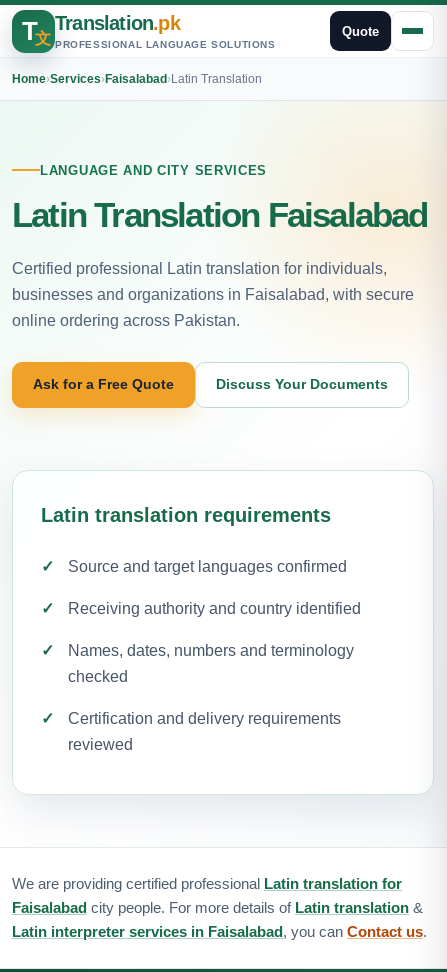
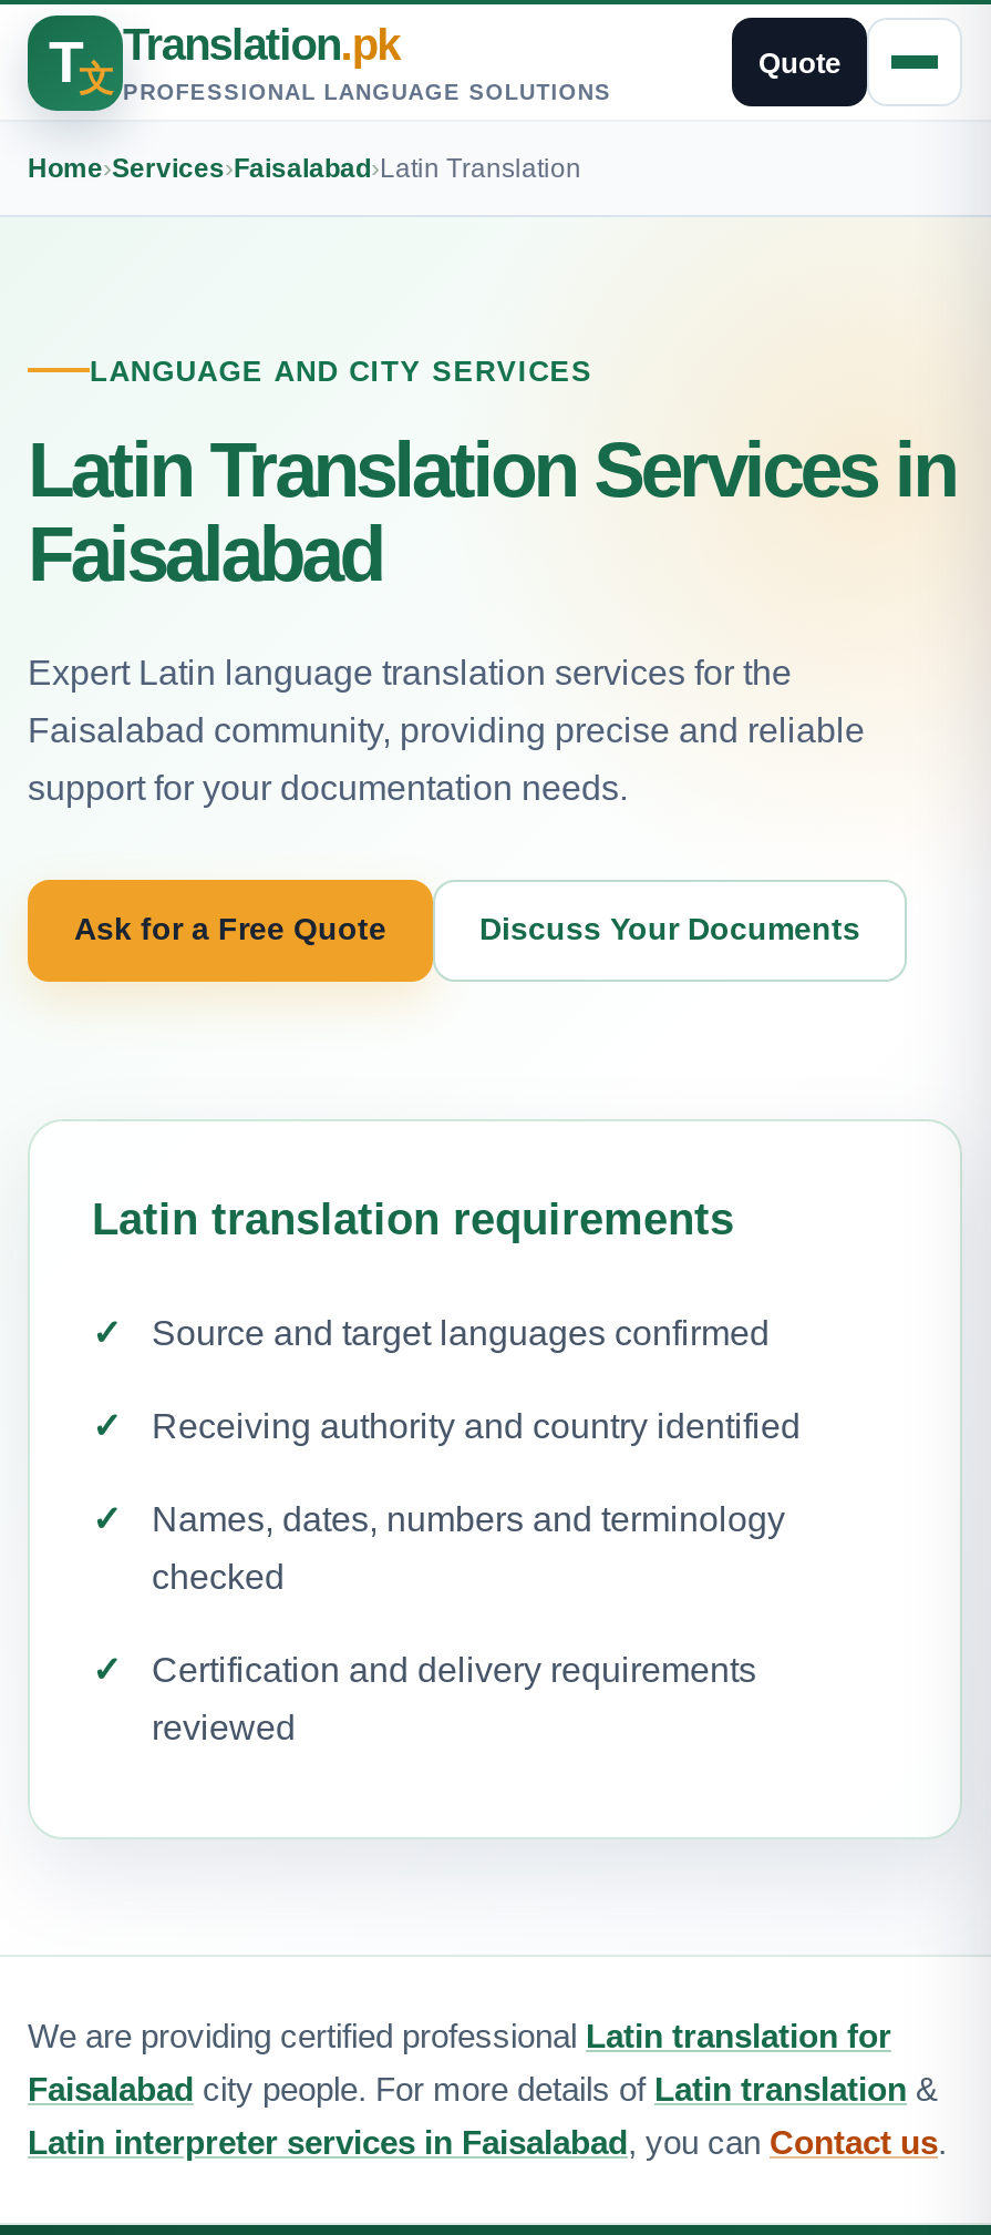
[12,194,428,233] Latin Translation Faisalabad -> [28,424,955,595] Latin Translation Services in | Faisalabad
[12,259,387,276] Certified professional Latin translation for individuals, -> [28,653,792,690] Expert Latin language translation services for the
[12,285,414,302] businesses and organizations in Faisalabad, with secure -> [28,710,865,748] Faisalabad community, providing precise and reliable
[12,311,240,328] online ordering across Pakistan. -> [28,768,628,806] support for your documentation needs.

